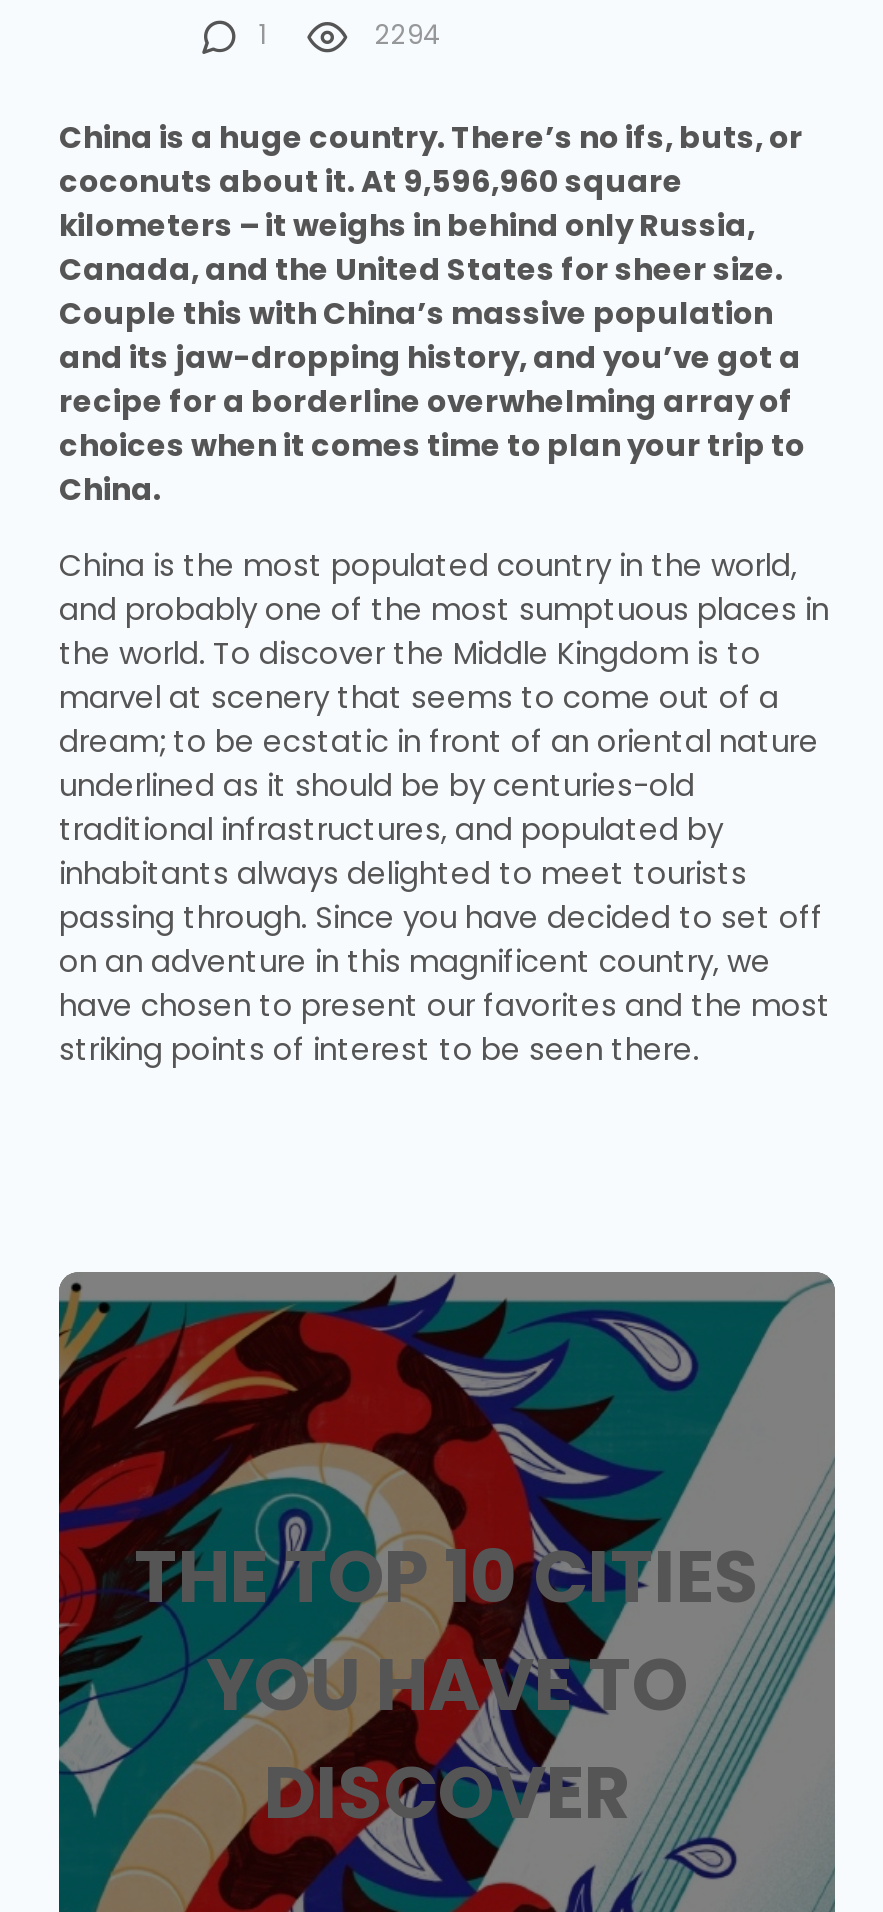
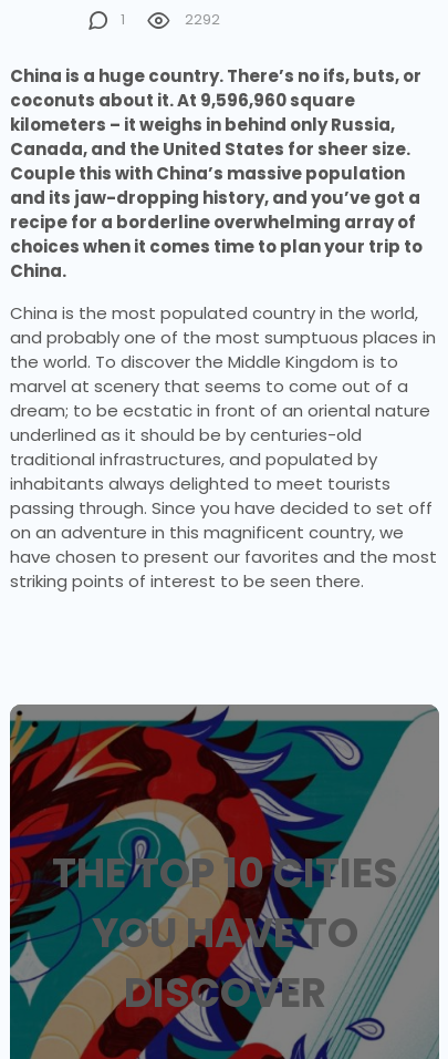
[375,17,441,55] 2294 -> [185,9,220,30] 2292

